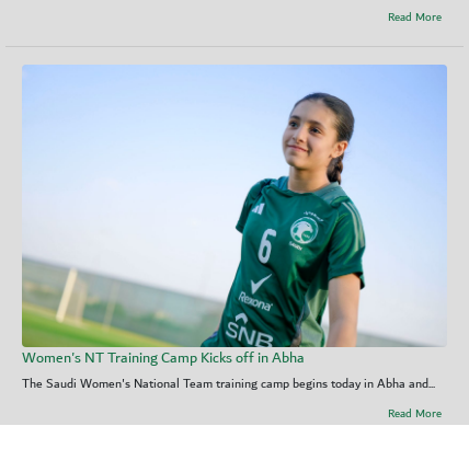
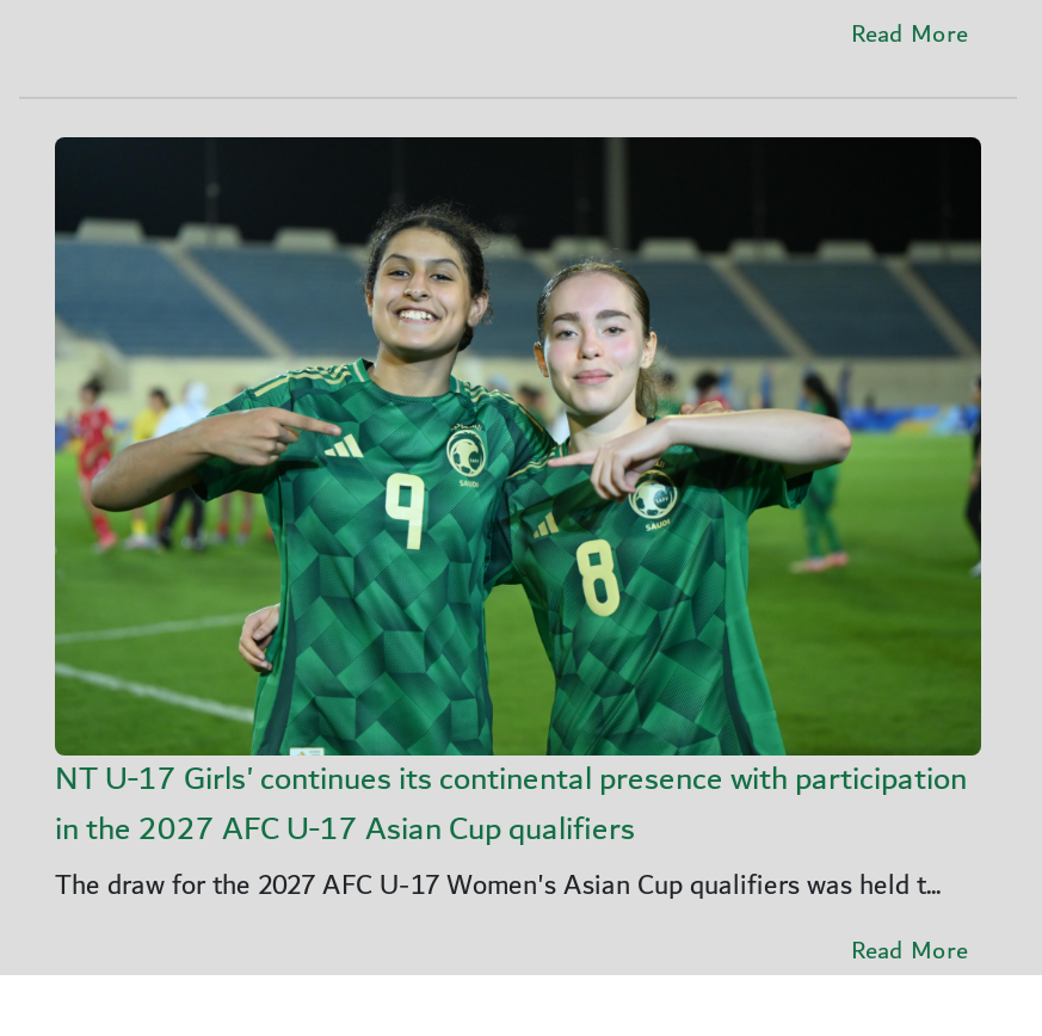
[22,64,447,394] [image] | Women's NT Training Camp Kicks off in Abha | The Saudi Women's National Team training camp begins today in Abha and... -> [53,134,984,908] [image] | NT U-17 Girls' continues its continental presence with participation | in the 2027 AFC U-17 Asian Cup qualifiers | The draw for the 2027 AFC U-17 Women's Asian Cup qualifiers was held t...

